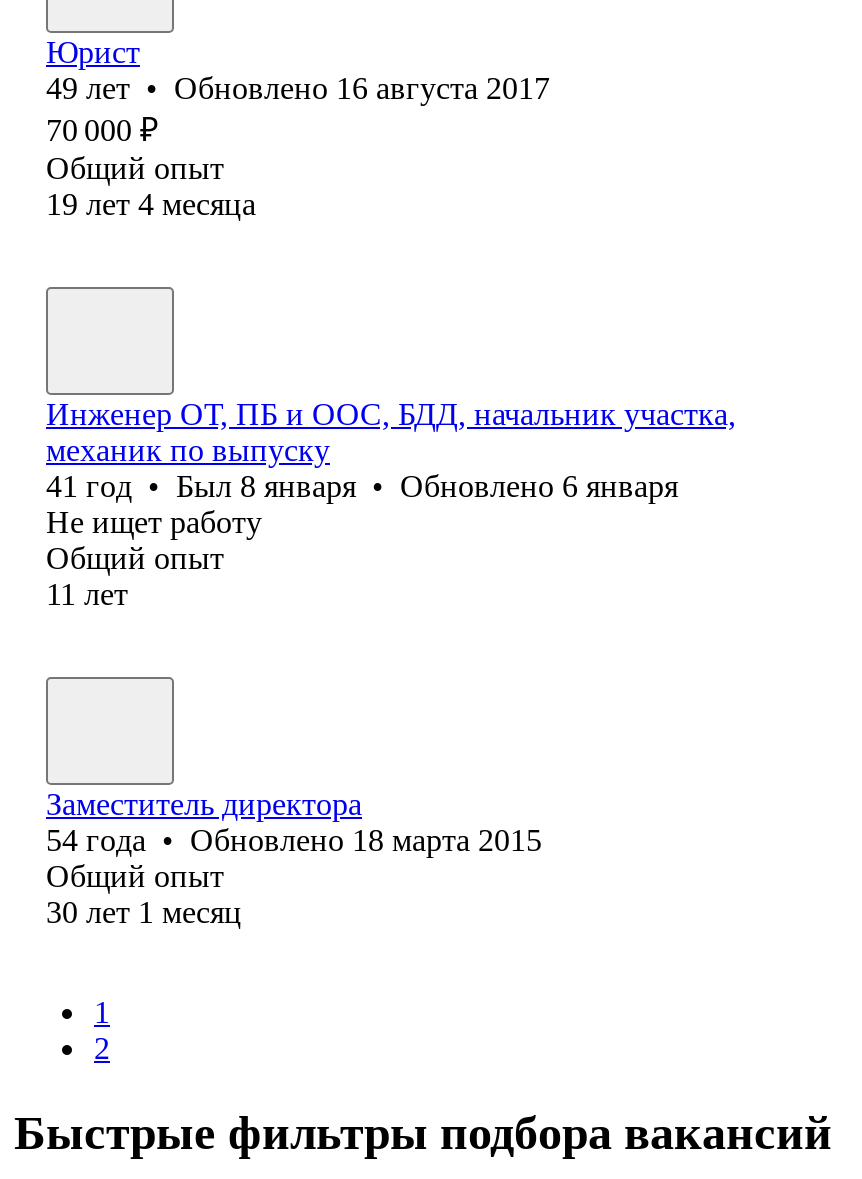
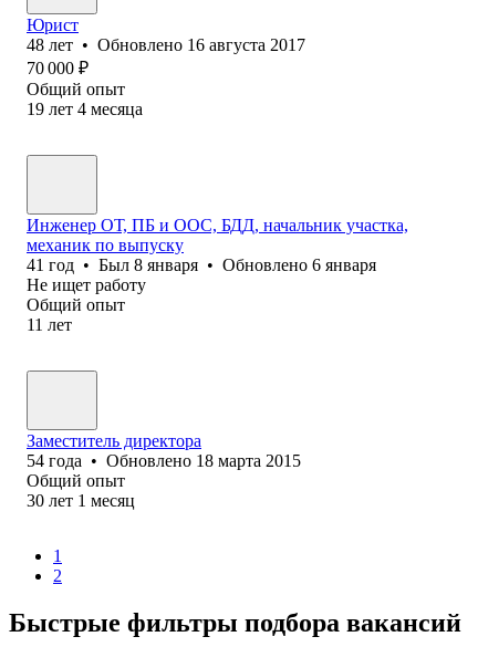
[46,71,550,105] 49 лет • Обновлено 16 августа 2017 -> [27,35,305,54] 48 лет • Обновлено 16 августа 2017

